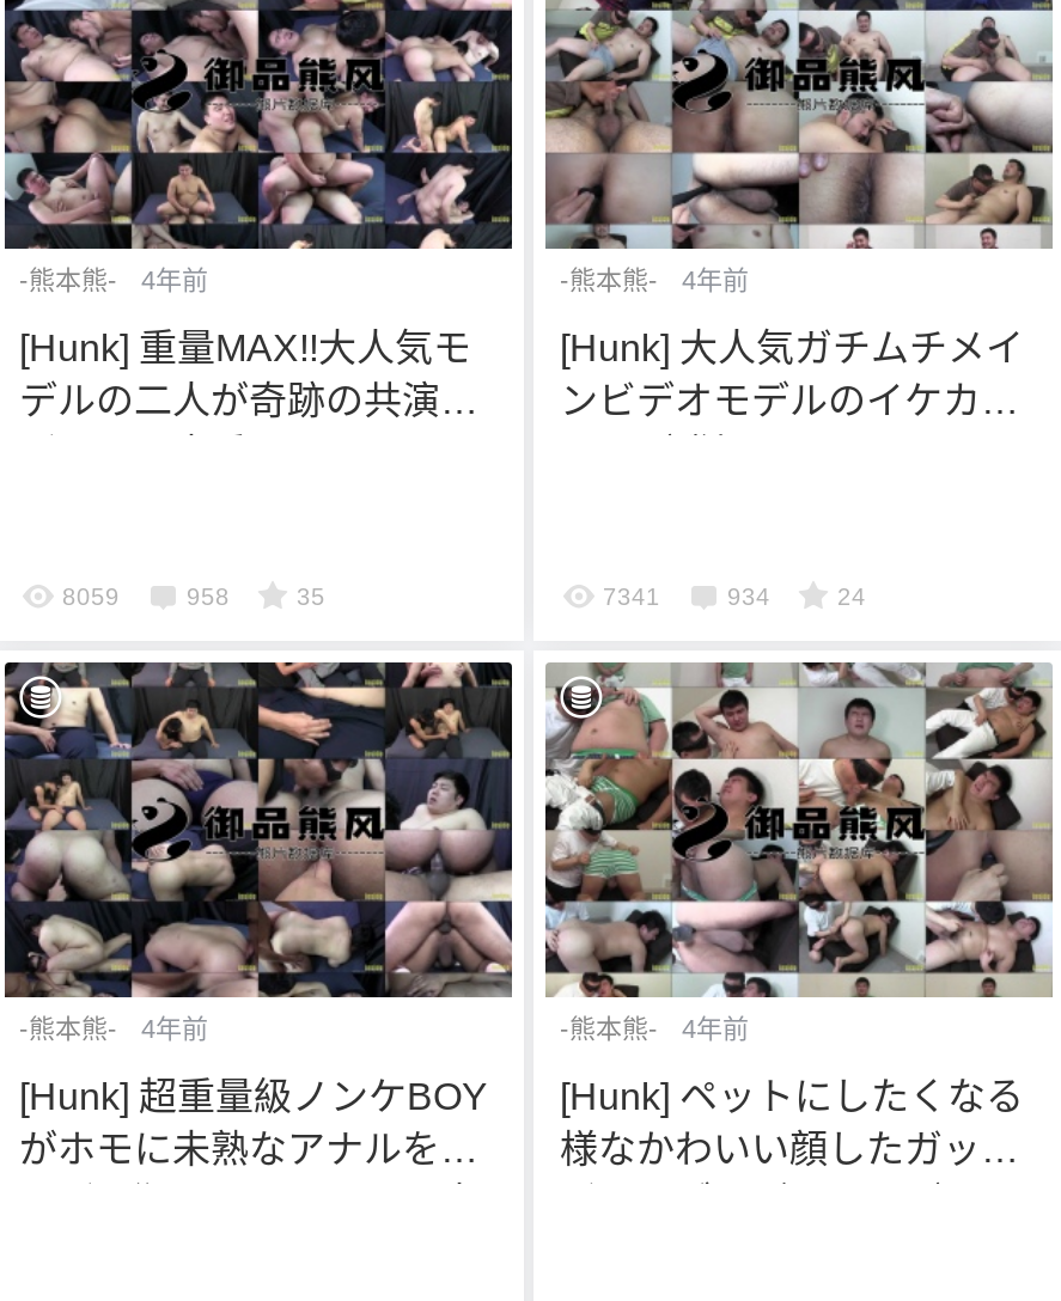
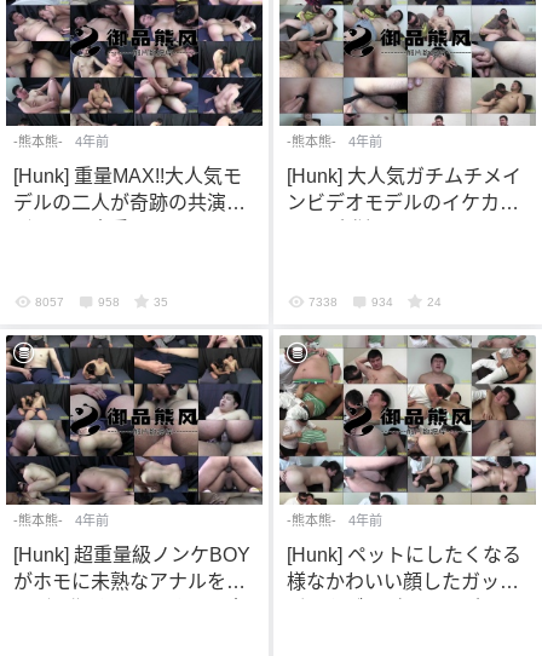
[62,584,120,610] 8059 -> [35,296,64,309] 8057
[603,584,660,610] 7341 -> [309,296,338,309] 7338

